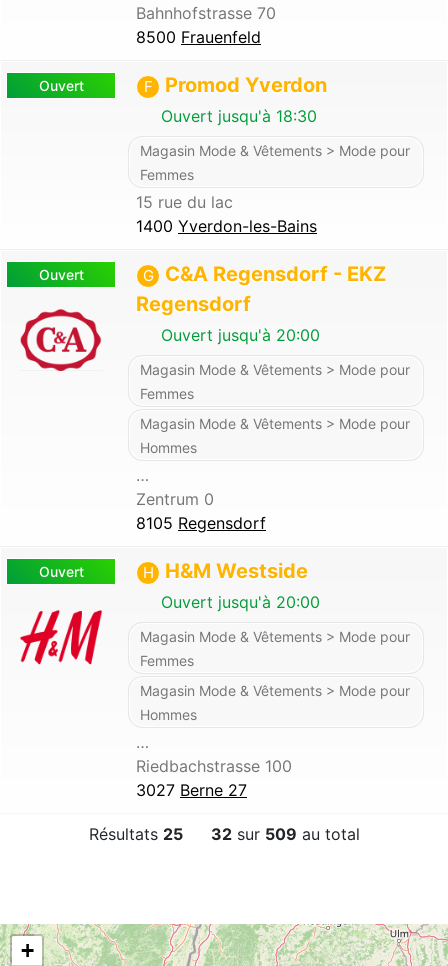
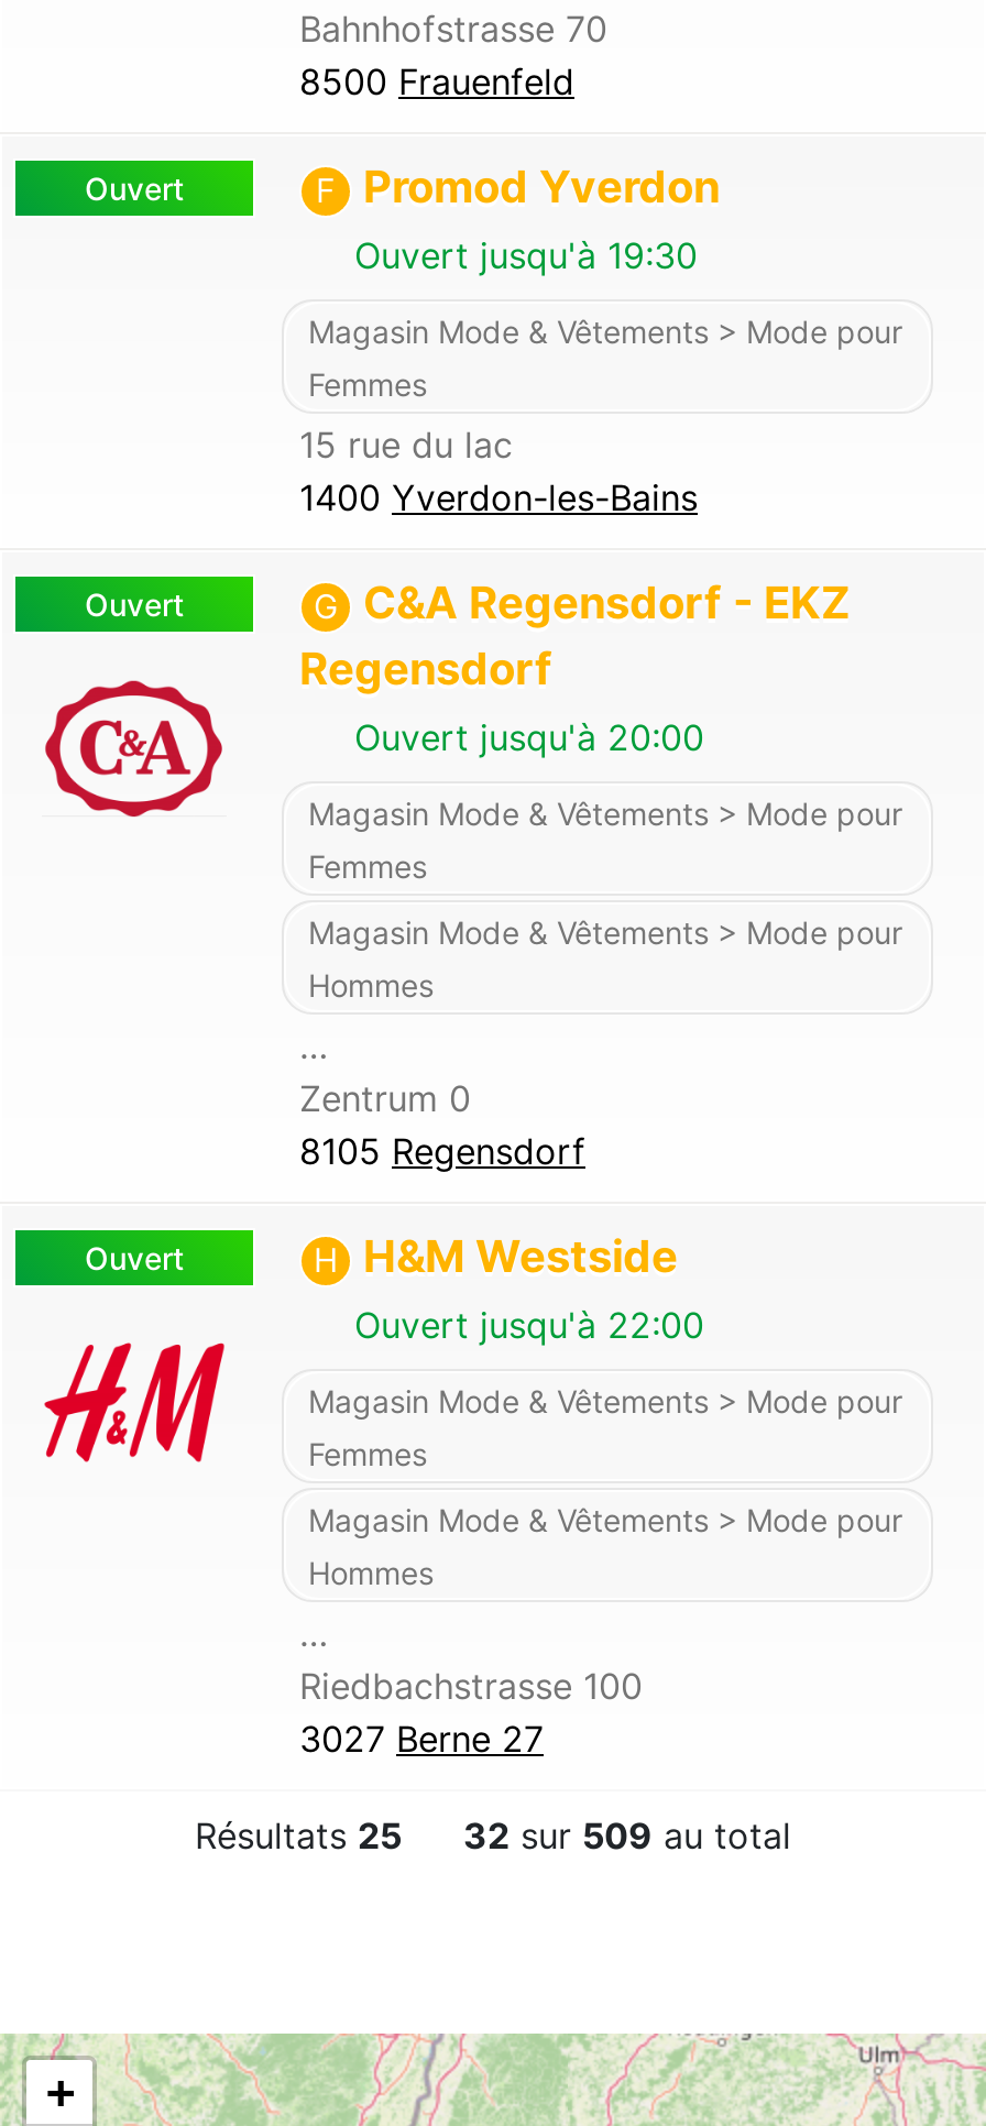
[156,106,317,126] Ouvert jusqu'à 18:30 -> [343,233,698,277] Ouvert jusqu'à 19:30
[156,592,320,612] Ouvert jusqu'à 20:00 -> [343,1303,704,1347] Ouvert jusqu'à 22:00

